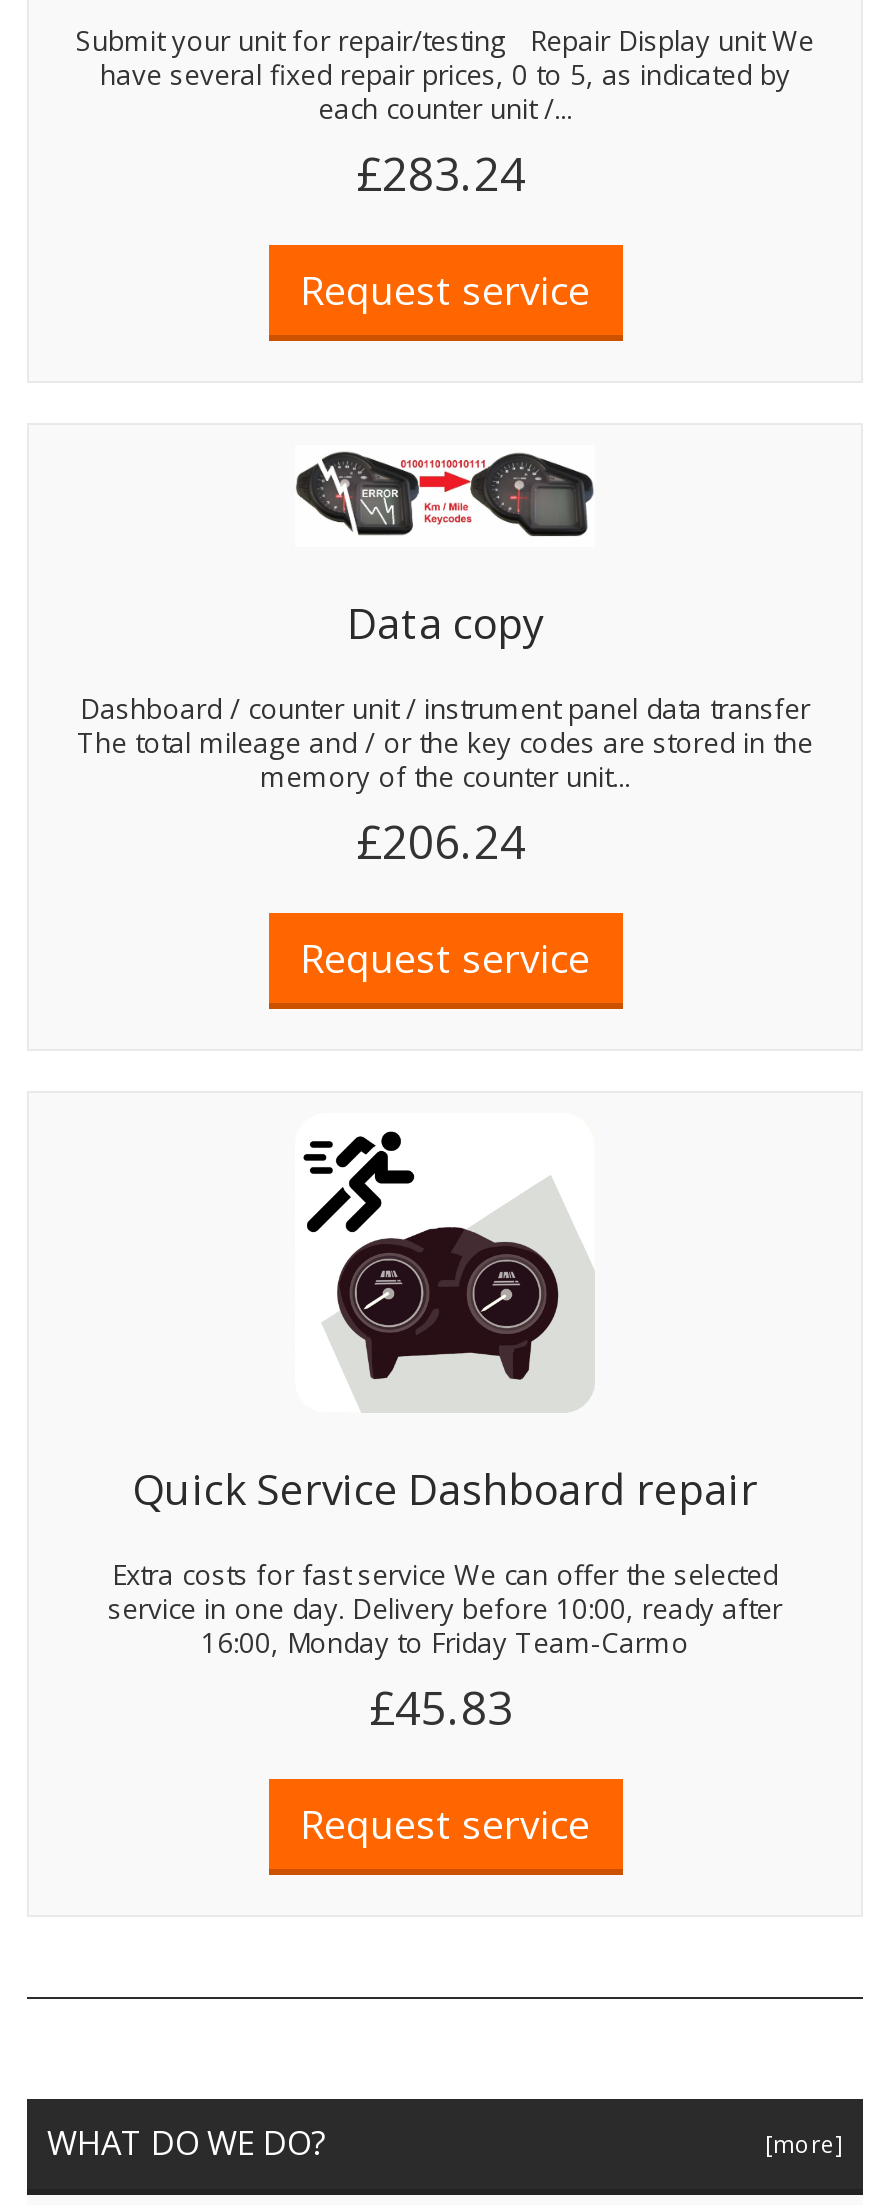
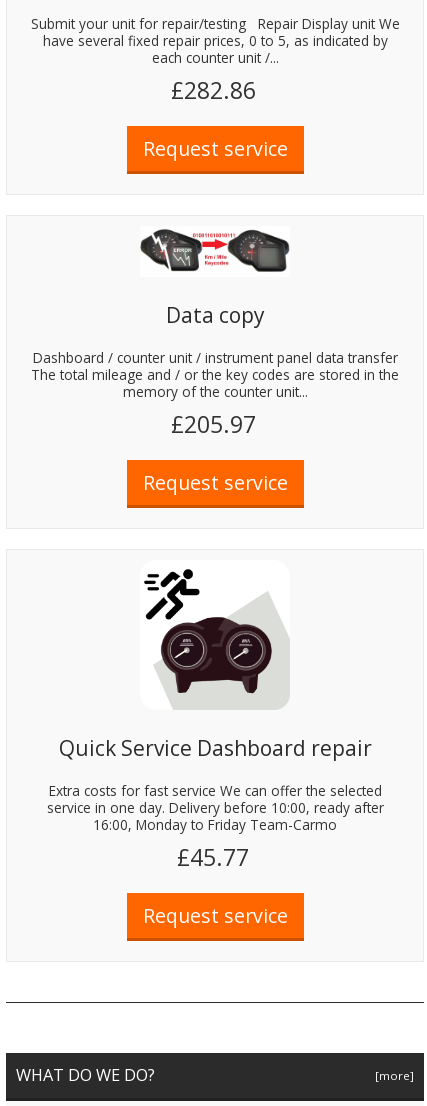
[356,142,526,204] £283.24 -> [170,75,255,106] £282.86
[356,810,526,872] £206.24 -> [170,408,255,439] £205.97
[369,1676,513,1738] £45.83 -> [177,841,249,872] £45.77

